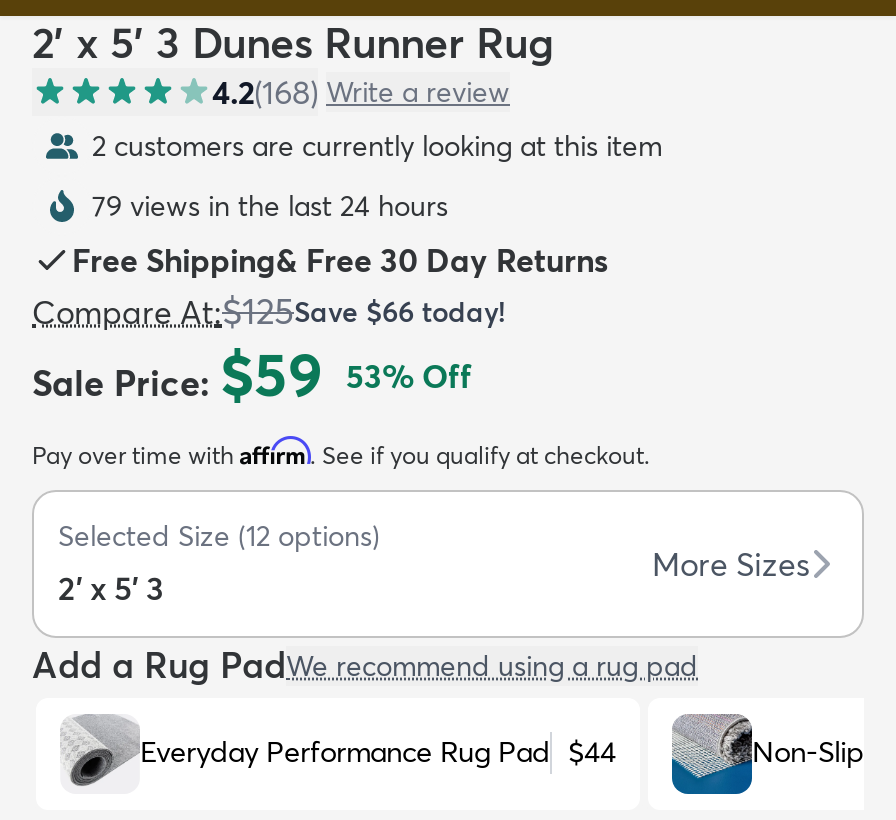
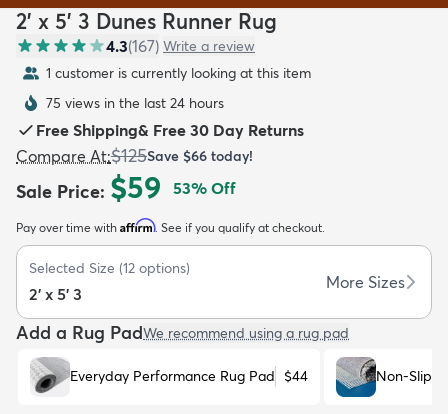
[212,72,510,112] 4.2(168) Write a review -> [106,36,255,56] 4.3(167) Write a review
[92,128,662,164] 2 customers are currently looking at this item -> [46,64,311,82] 1 customer is currently looking at this item
[92,188,448,224] 79 views in the last 24 hours -> [46,94,224,112] 75 views in the last 24 hours

